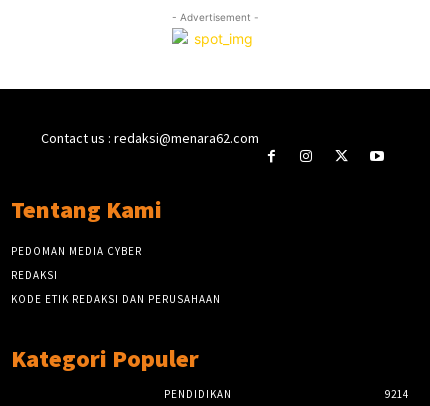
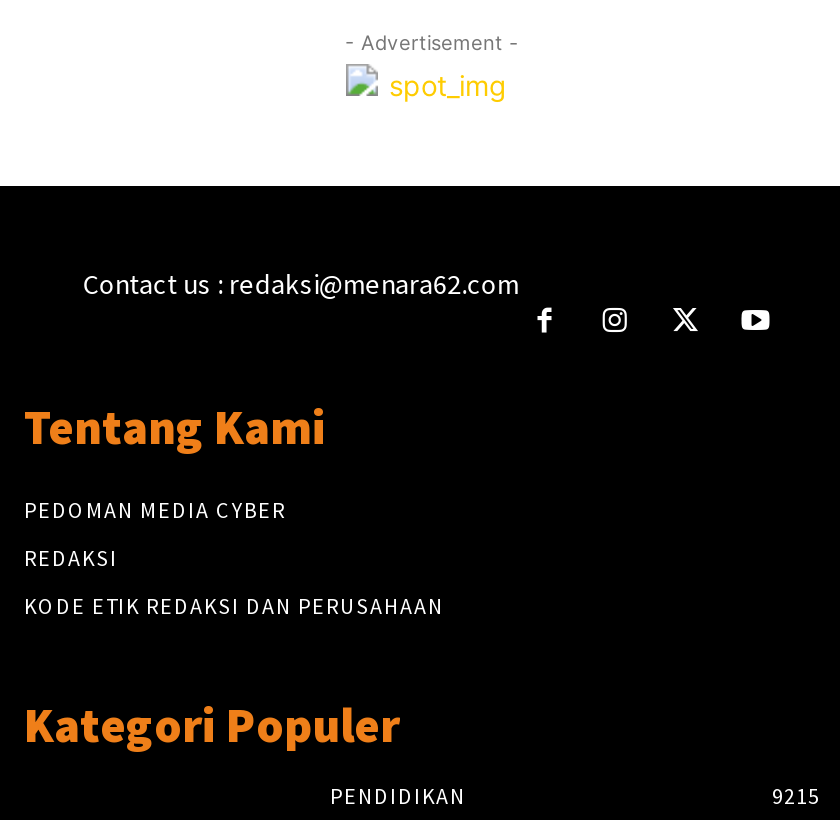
[385,387,409,401] 9214 -> [772,782,820,810] 9215

